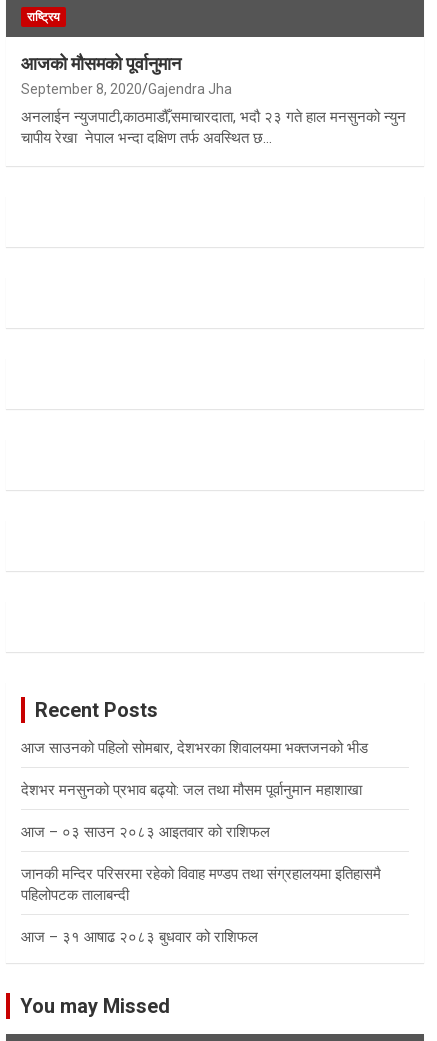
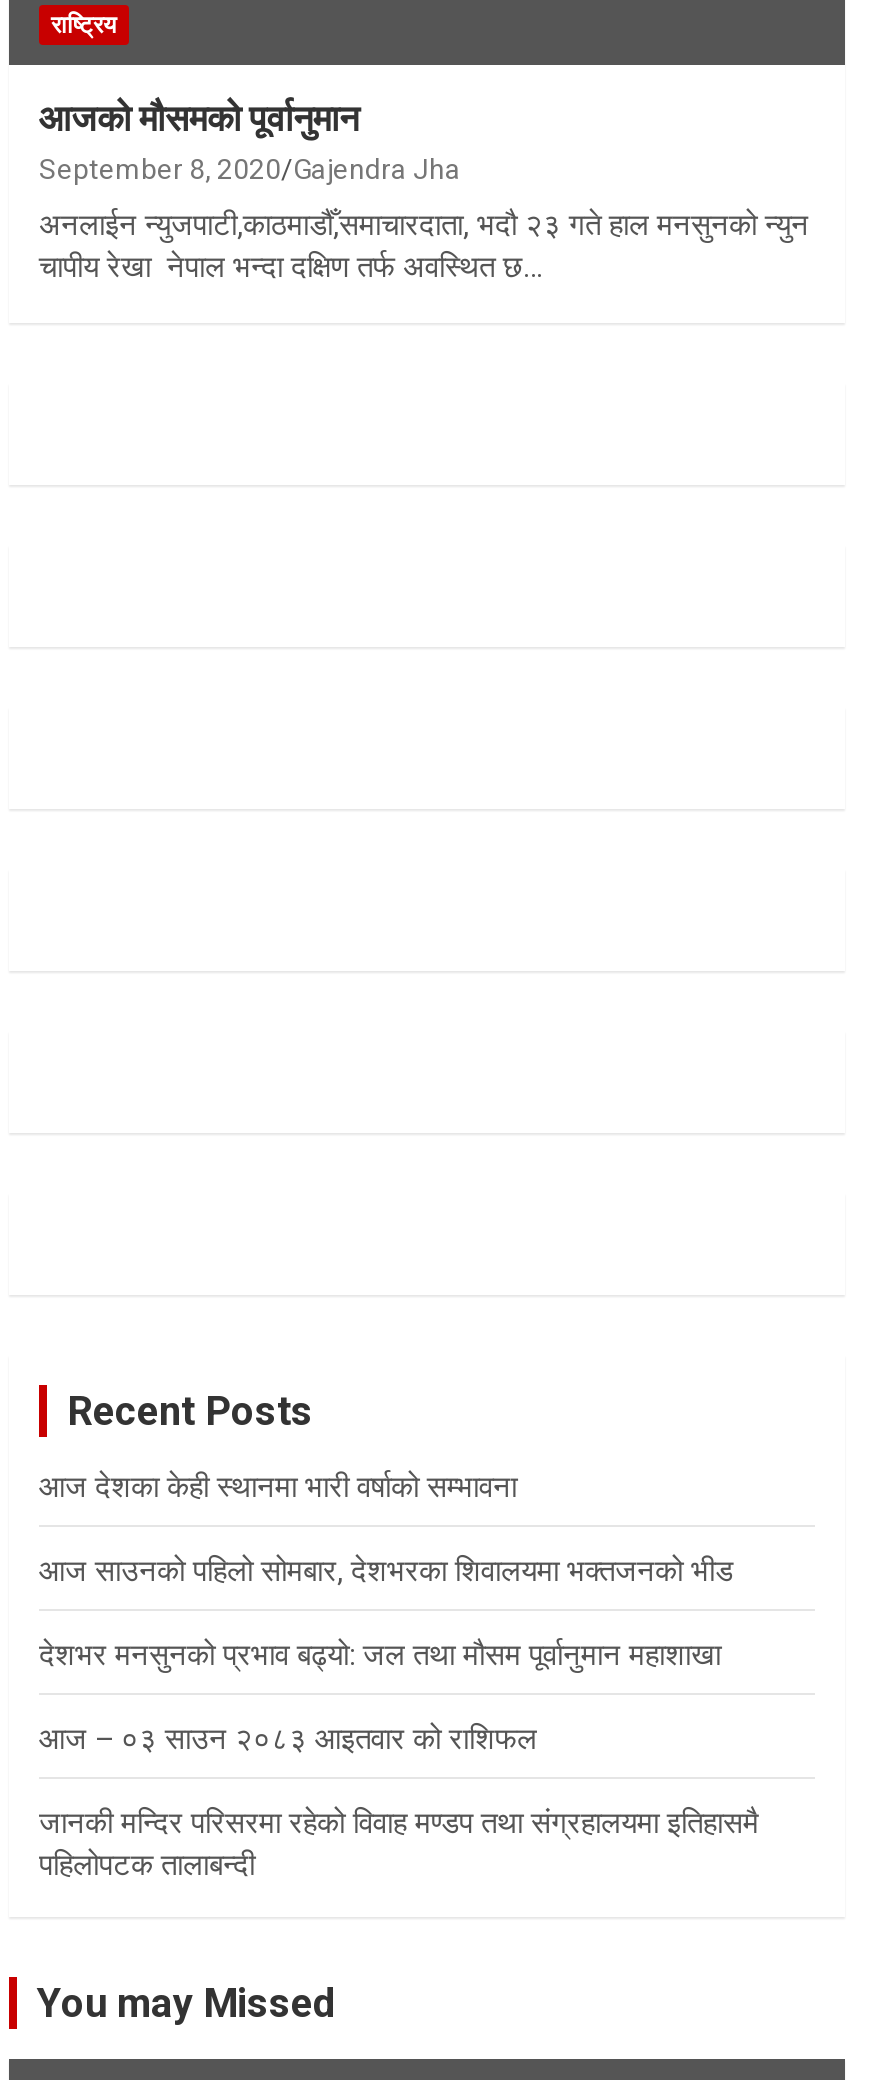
none -> [39,1470,517,1506] आज देशका केही स्थानमा भारी वर्षाको सम्भावना
moved [21,739,381,904] -> [39,1554,759,1884]: आज साउनको पहिलो सोमबार, देशभरका शिवालयमा भक्तजनको भीड | देशभर मनसुनको प्रभाव बढ्यो: जल तथा मौसम पूर्वानुमान महाशाखा | आज – ०३ साउन २०८३ आइतवार को राशिफल | जानकी मन्दिर परिसरमा रहेको विवाह मण्डप तथा संग्रहालयमा इतिहासमै | पहिलोपटक तालाबन्दी
[21,928,258,946] आज – ३१ आषाढ २०८३ बुधवार को राशिफल -> none

